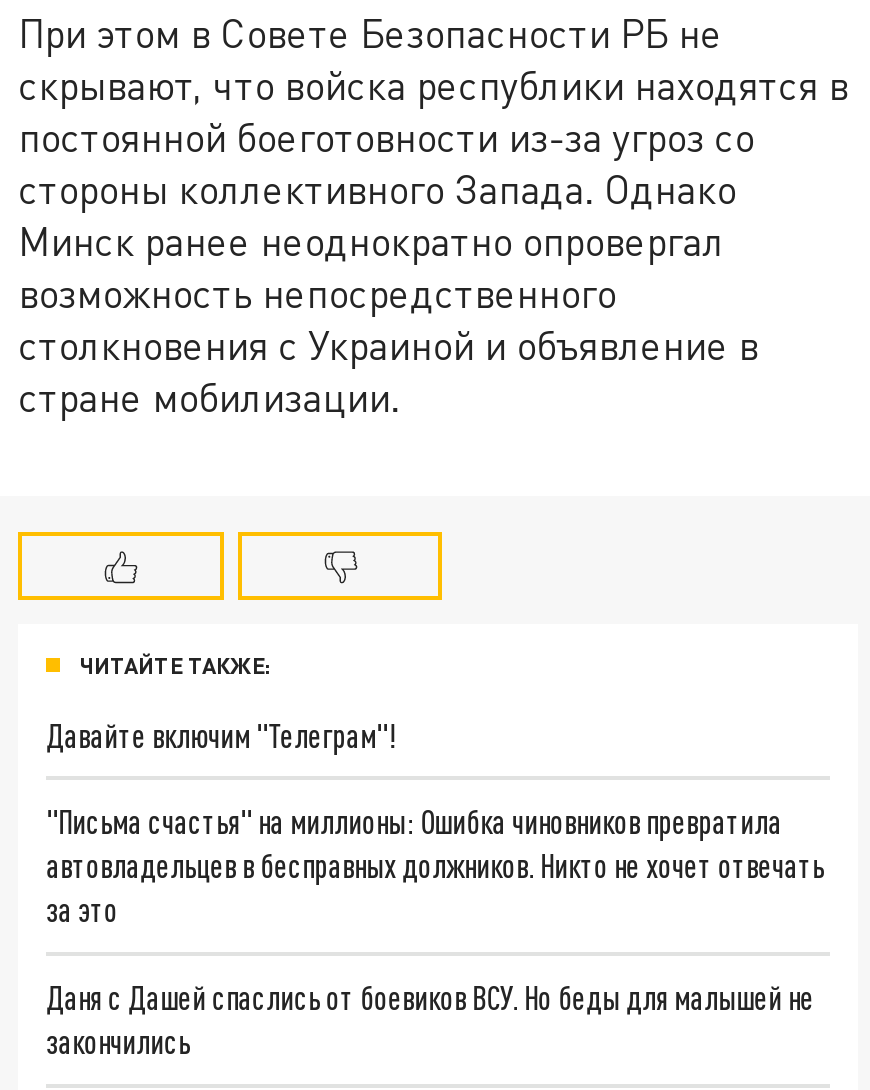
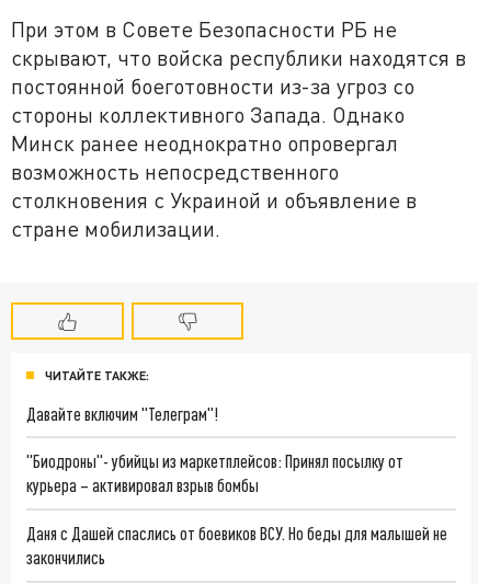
[46,803,824,929] "Письма счастья" на миллионы: Ошибка чиновников превратила | автовладельцев в бесправных должников. Никто не хочет отвечать | за это -> [26,451,404,496] "Биодроны"- убийцы из маркетплейсов: Принял посылку от | курьера – активировал взрыв бомбы

